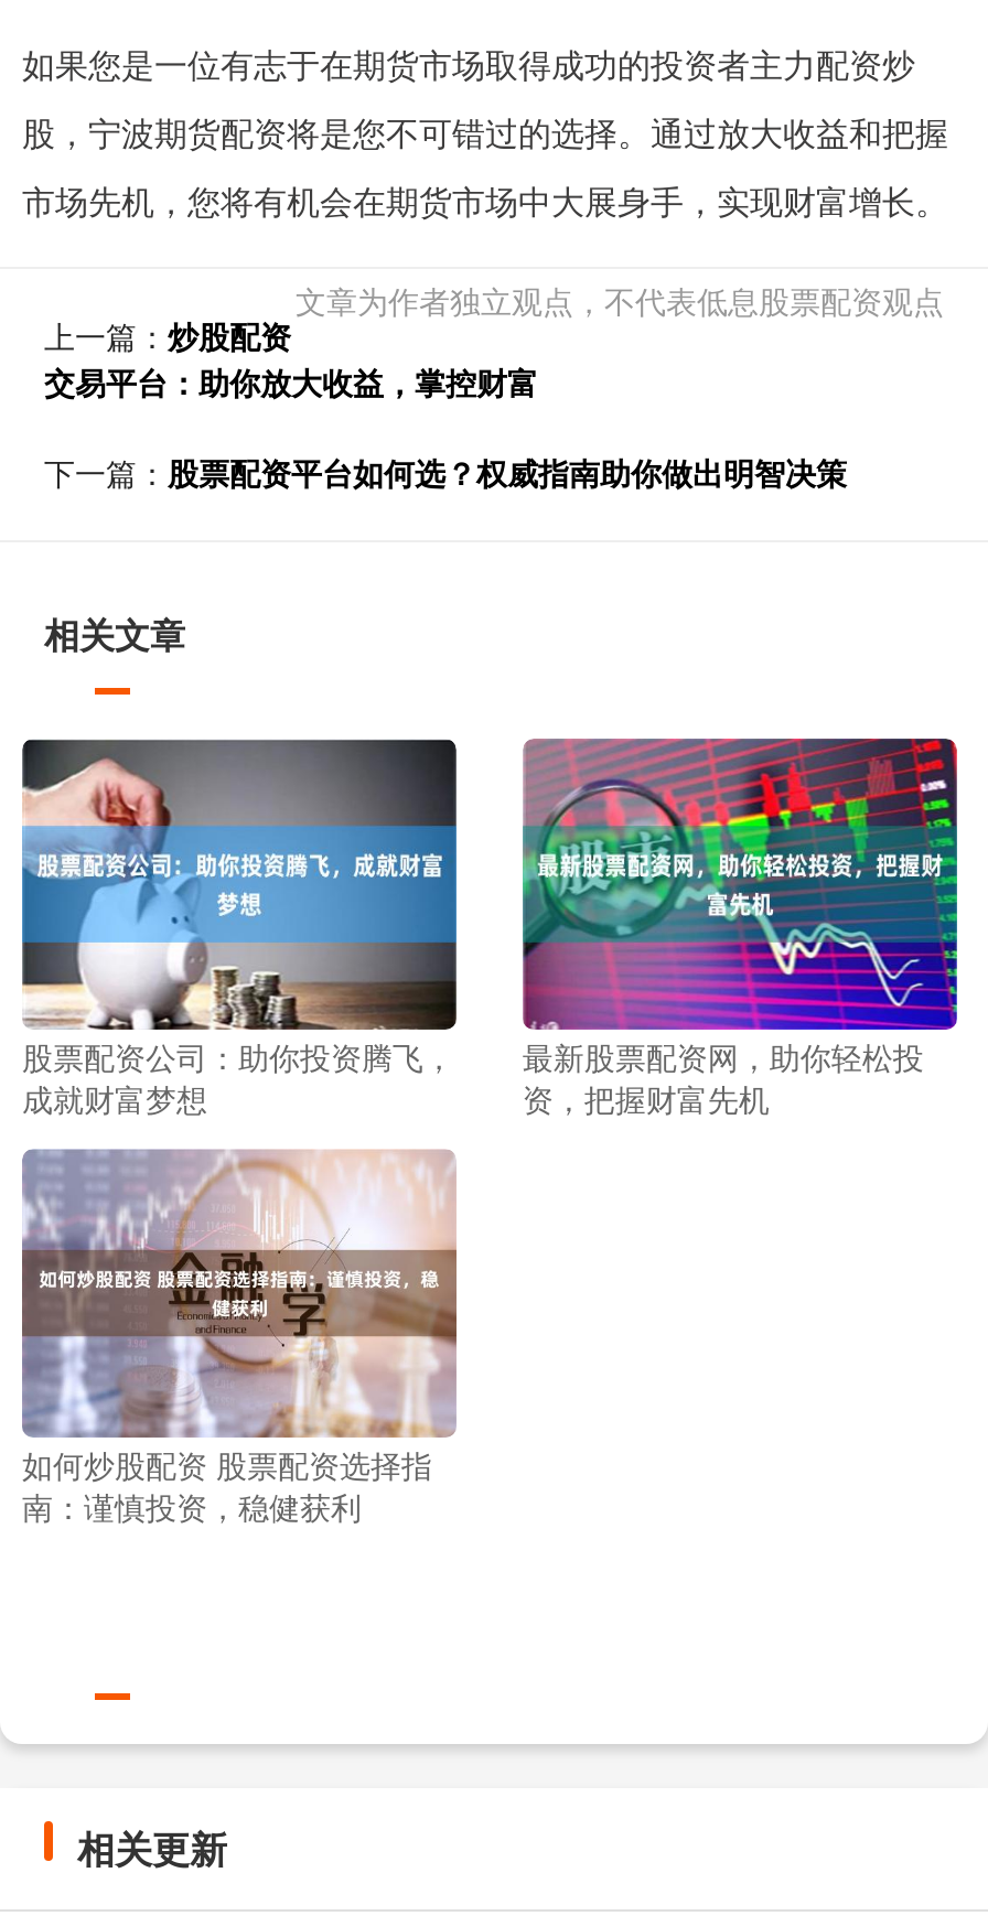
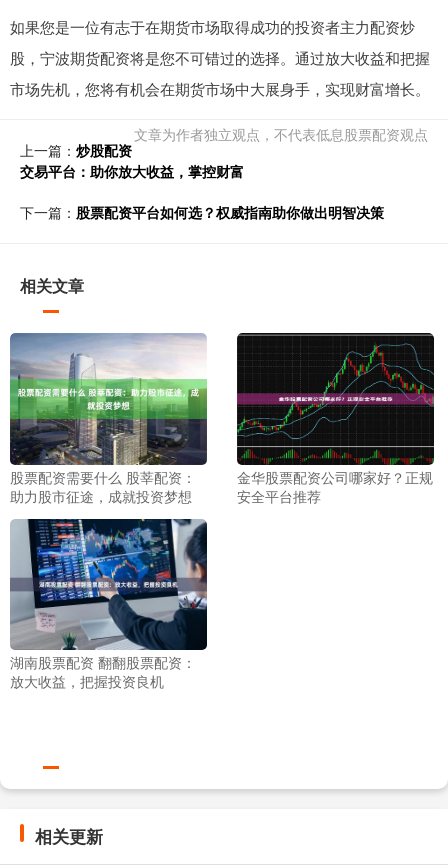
[20,739,459,1119] [image] | 股票配资公司：助你投资腾飞， | 成就财富梦想 -> [9,333,208,506] [image] | 股票配资需要什么 股莘配资： | 助力股市征途，成就投资梦想
[520,736,959,1119] [image] | 最新股票配资网，助你轻松投 | 资，把握财富先机 -> [236,332,435,506] [image] | 金华股票配资公司哪家好？正规 | 安全平台推荐
[22,1149,459,1528] [image] | 如何炒股配资 股票配资选择指 | 南：谨慎投资，稳健获利 -> [10,518,208,691] [image] | 湖南股票配资 翻翻股票配资： | 放大收益，把握投资良机

